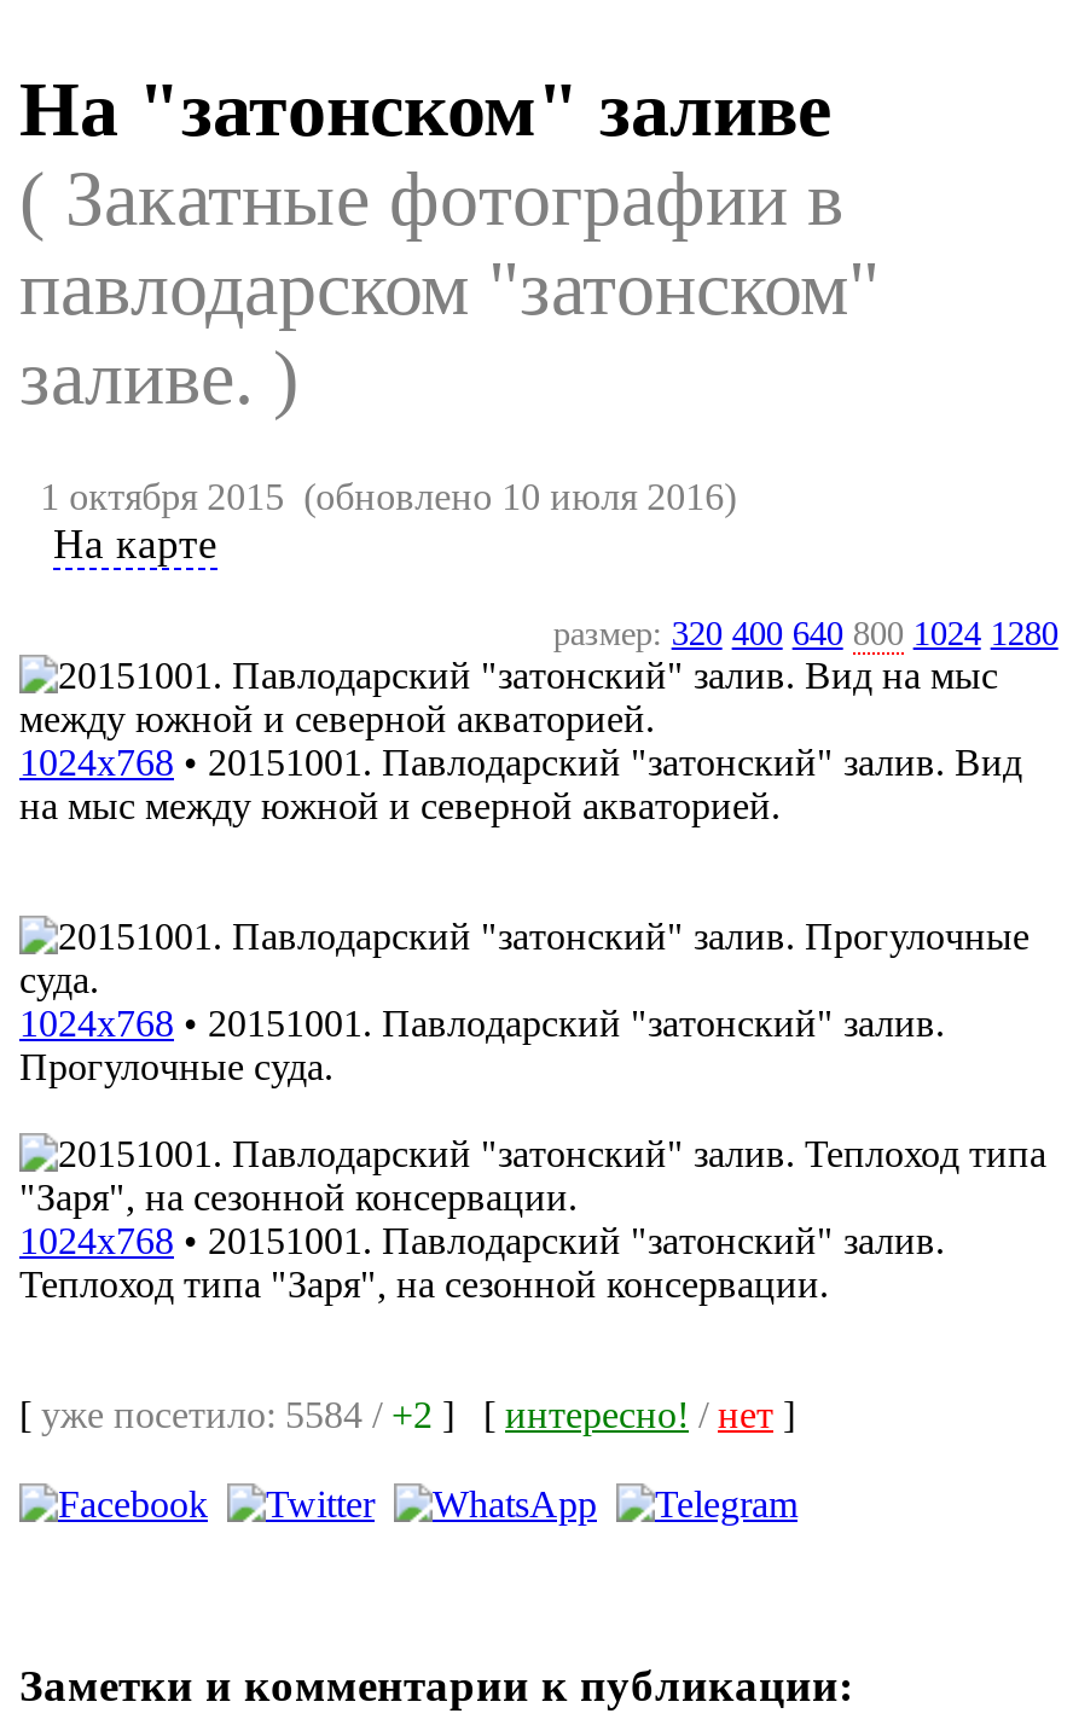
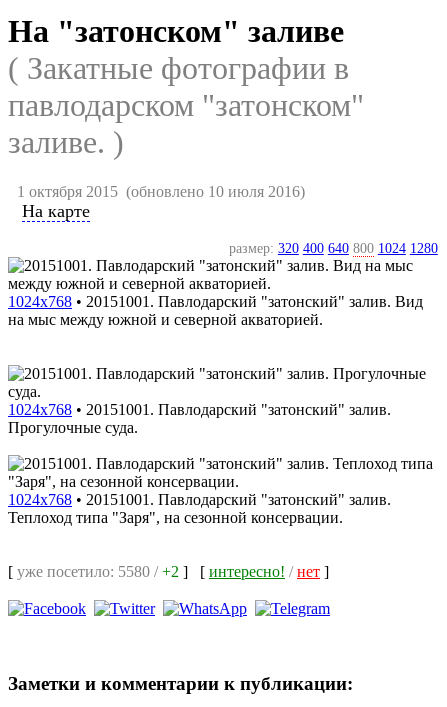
[19,1394,795,1435] [уже посетило: 5584 / +2] [интересно! / нет] -> [8,563,329,580] [уже посетило: 5580 / +2] [интересно! / нет]

